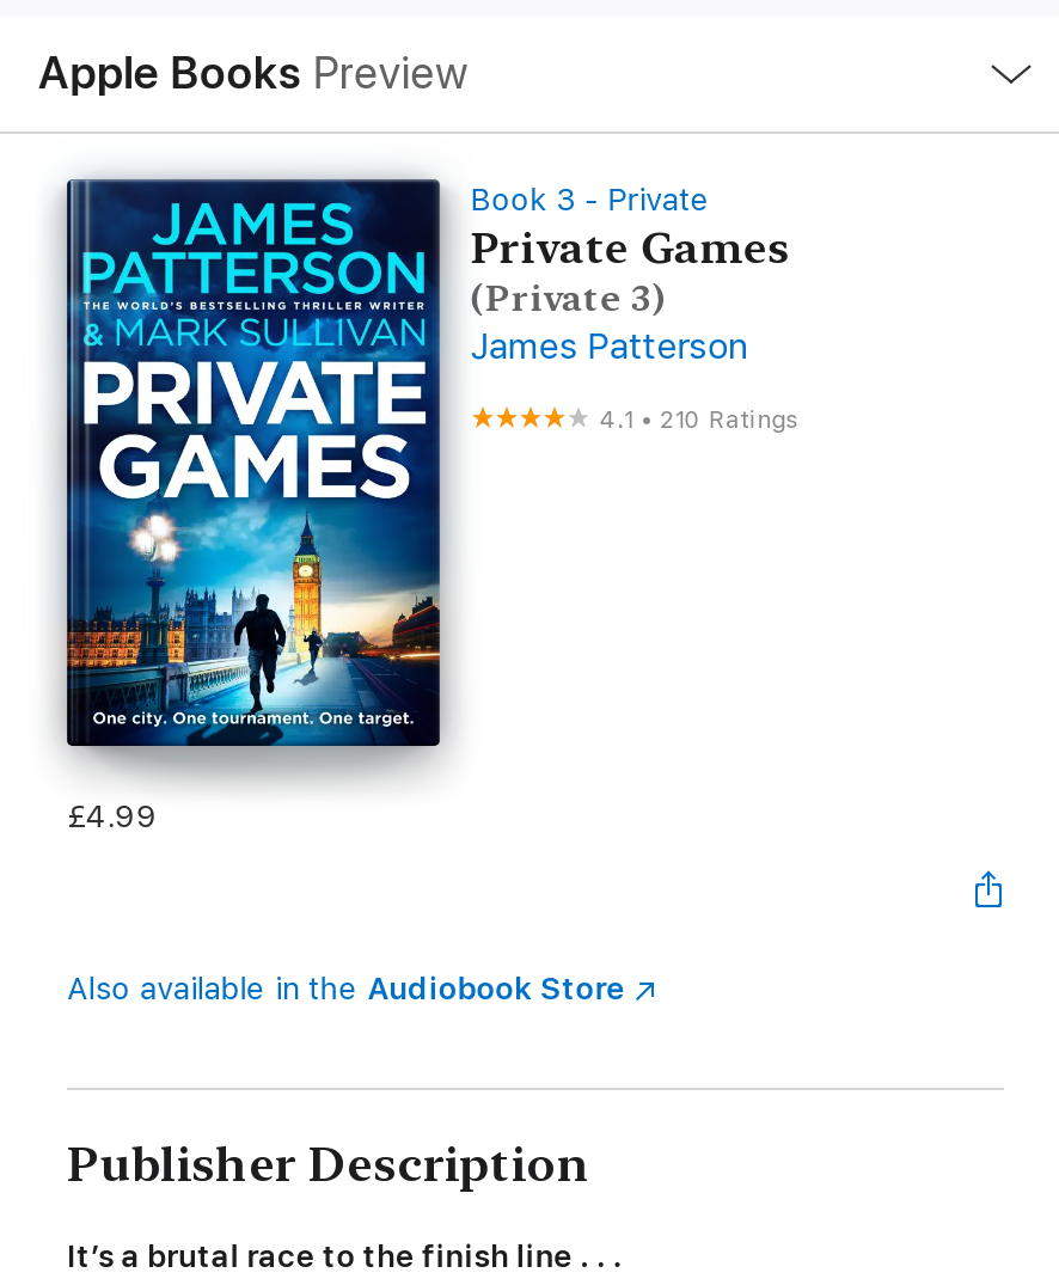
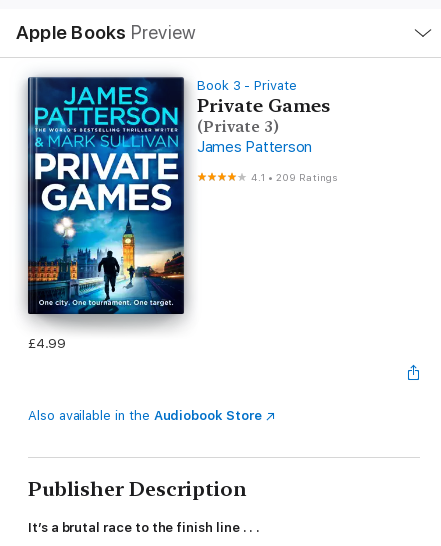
[600,404,800,433] 4.1 • 210 Ratings -> [251,171,338,183] 4.1 • 209 Ratings

